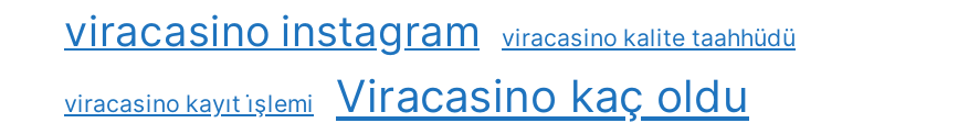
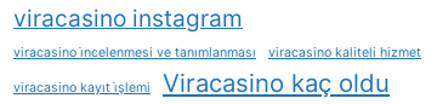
[502,25,796,53] viracasino kalite taahhüdü -> [13,45,421,61] viracasino i̇ncelenmesi ve tanımlanması | viracasino kaliteli hizmet

